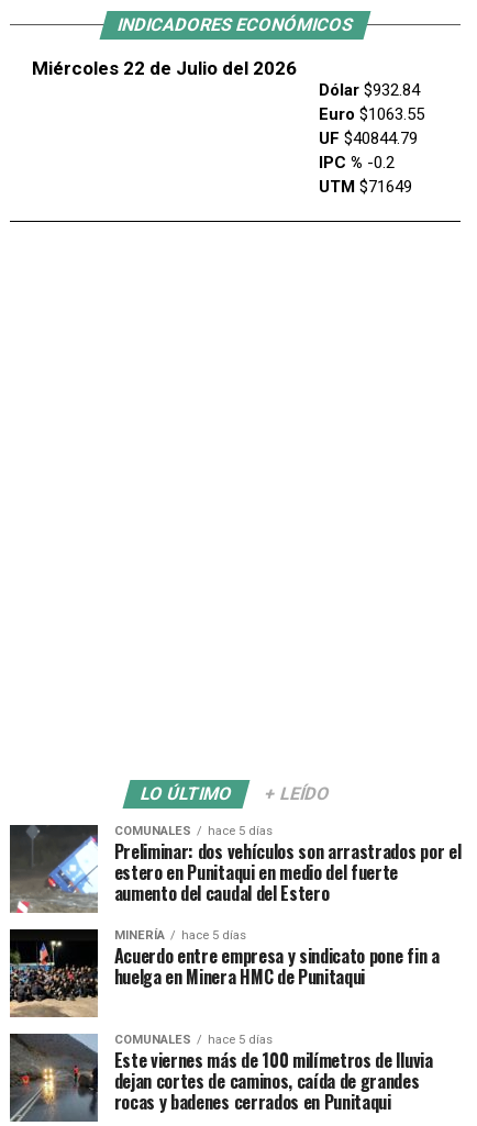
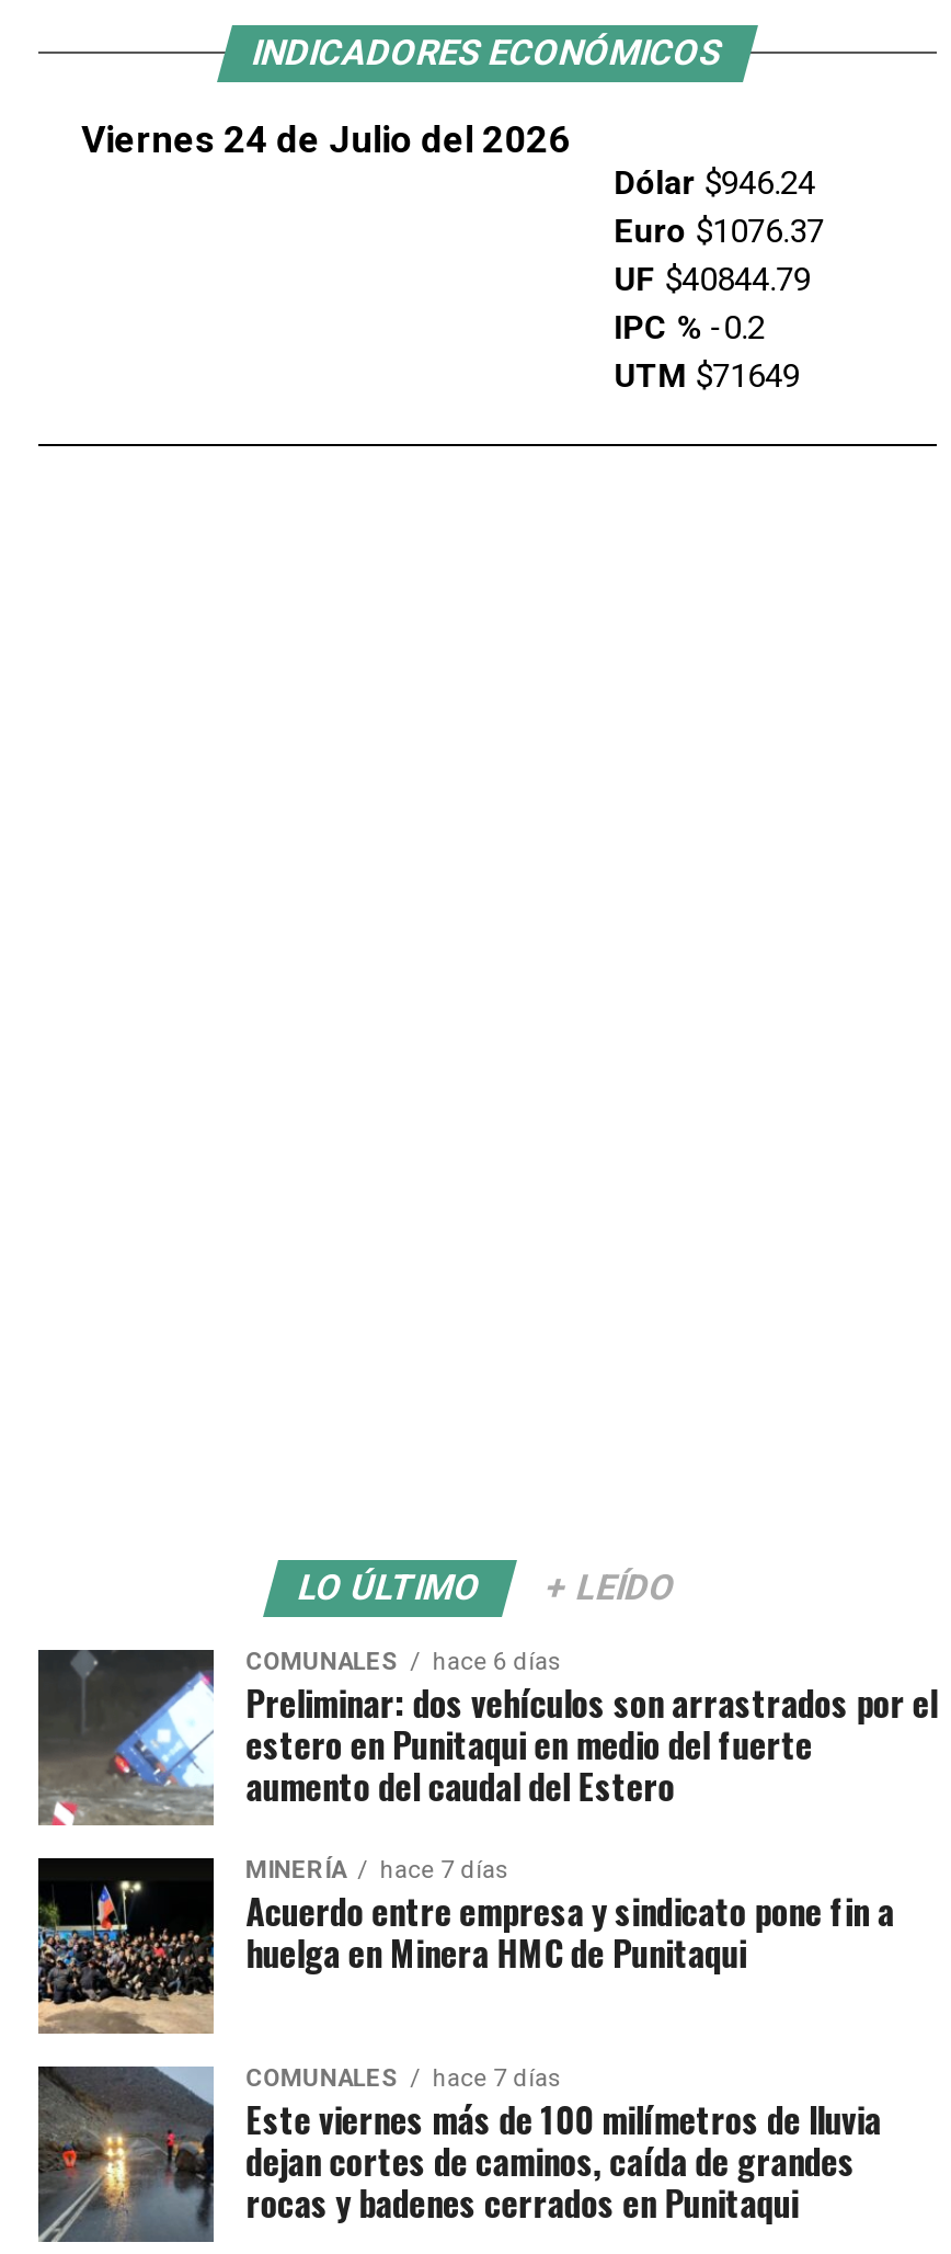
[32,57,296,79] Miércoles 22 de Julio del 2026 -> [82,117,570,161] Viernes 24 de Julio del 2026
[318,81,420,100] Dólar $932.84 -> [614,163,816,202] Dólar $946.24
[318,105,424,124] Euro $1063.55 -> [614,211,824,251] Euro $1076.37
[114,824,272,839] COMUNALES hace 5 días -> [246,1647,561,1676] COMUNALES hace 6 días
[114,929,246,943] MINERÍA hace 5 días -> [246,1856,509,1884] MINERÍA hace 7 días
[114,1033,272,1047] COMUNALES hace 5 días -> [246,2064,561,2092] COMUNALES hace 7 días

